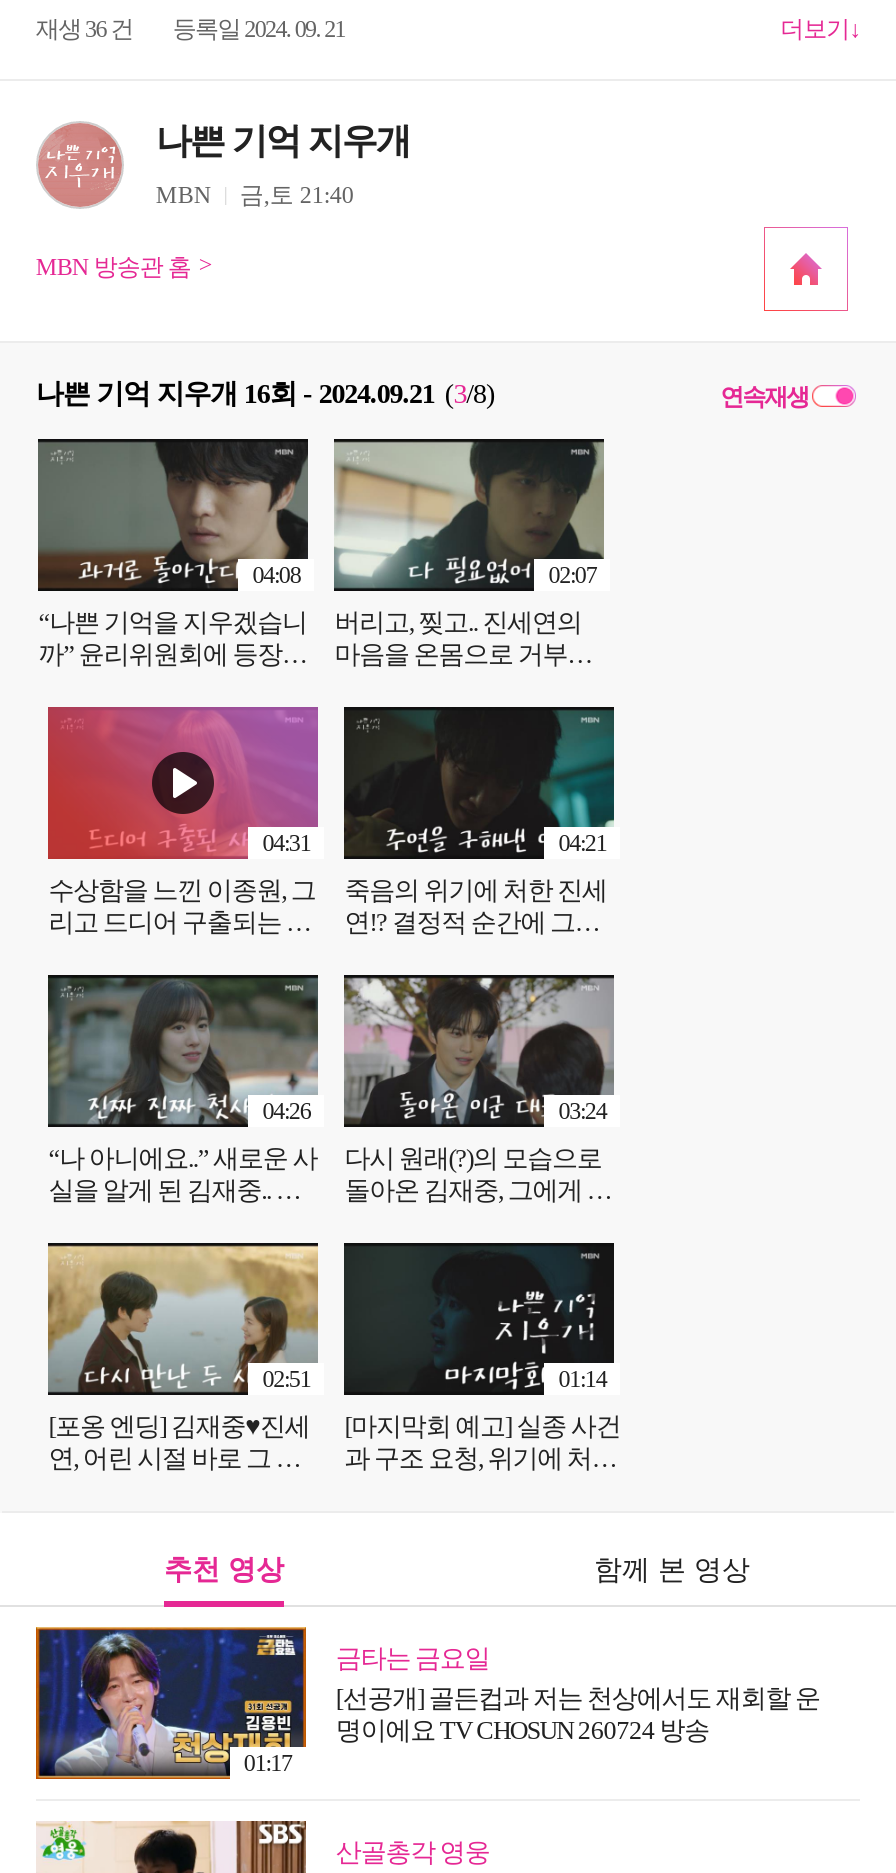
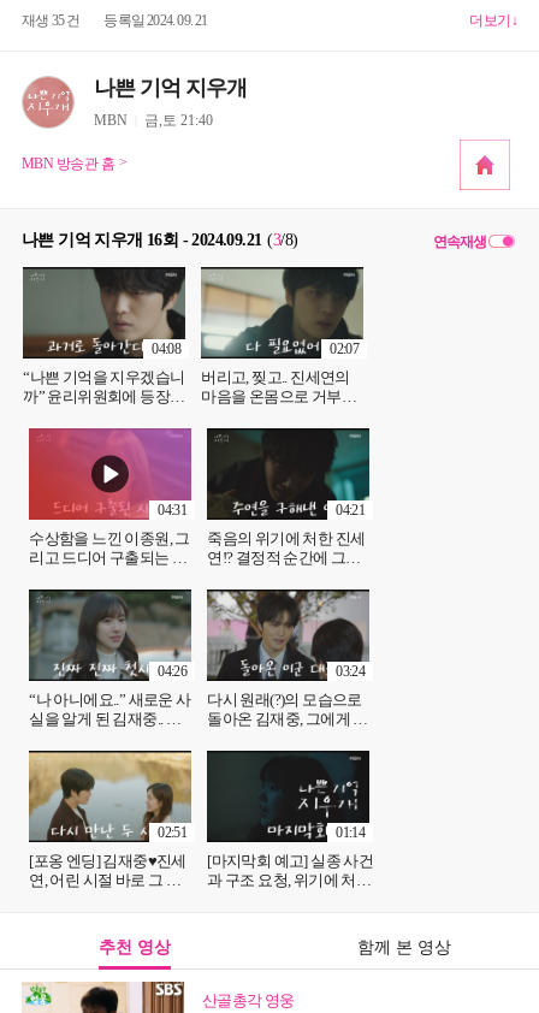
[36,15,345,43] 재생 36 건 등록일 2024. 09. 21 -> [22,12,208,29] 재생 35 건 등록일 2024. 09. 21
[34,1627,820,1781] [image] | 금타는 금요일 | [선공개] 골든컵과 저는 천상에서도 재회할 운 | 명이에요 TV CHOSUN 260724 방송 | 01:17 -> none

